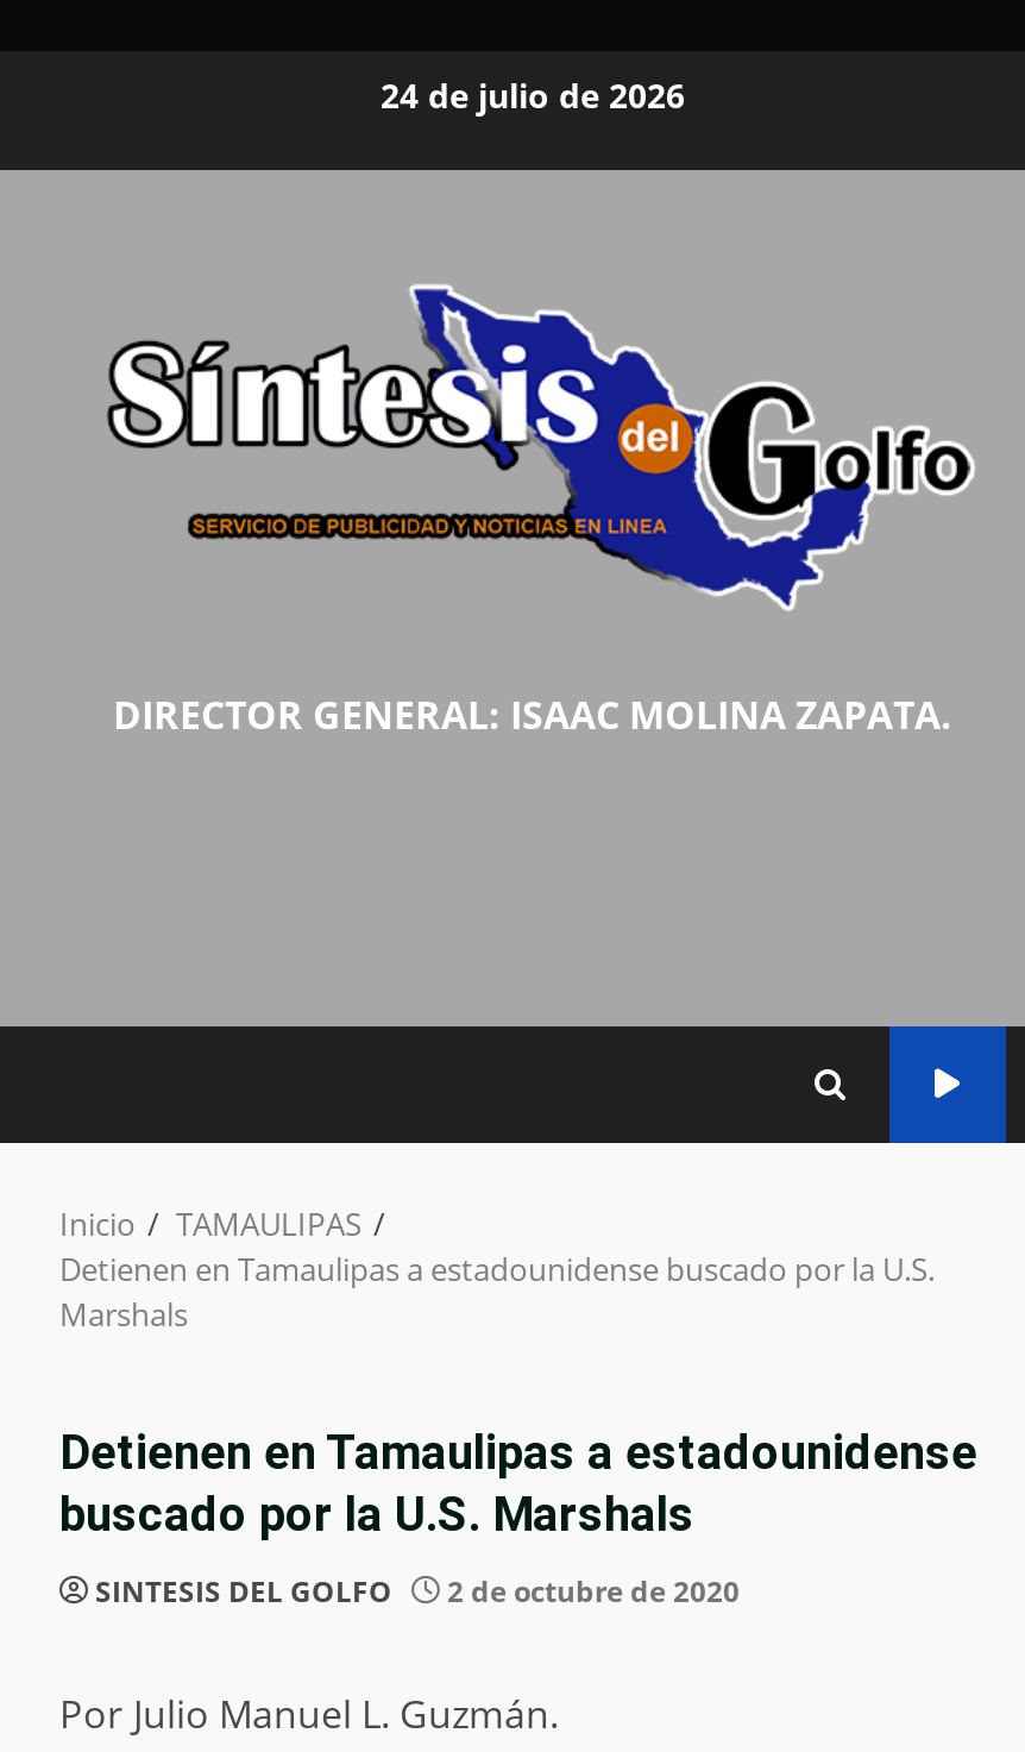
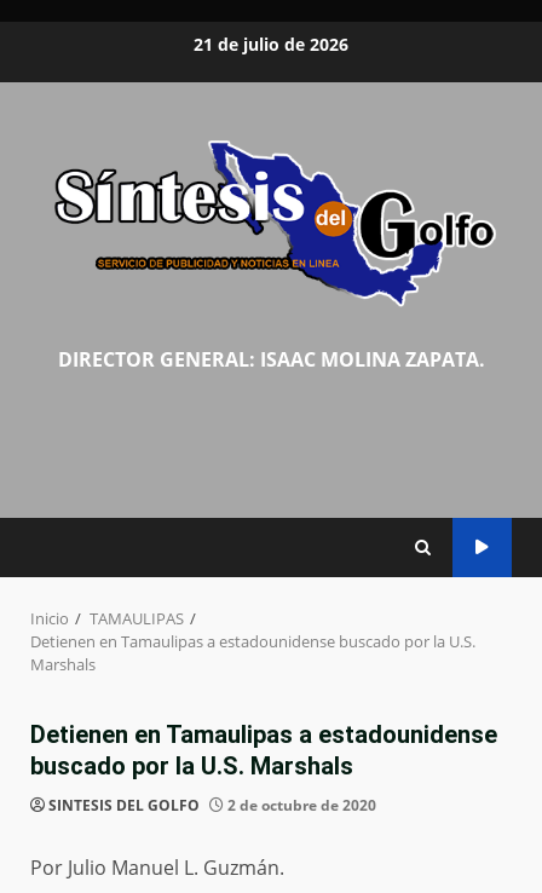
[381,71,685,117] 24 de julio de 2026 -> [194,32,348,55] 21 de julio de 2026

